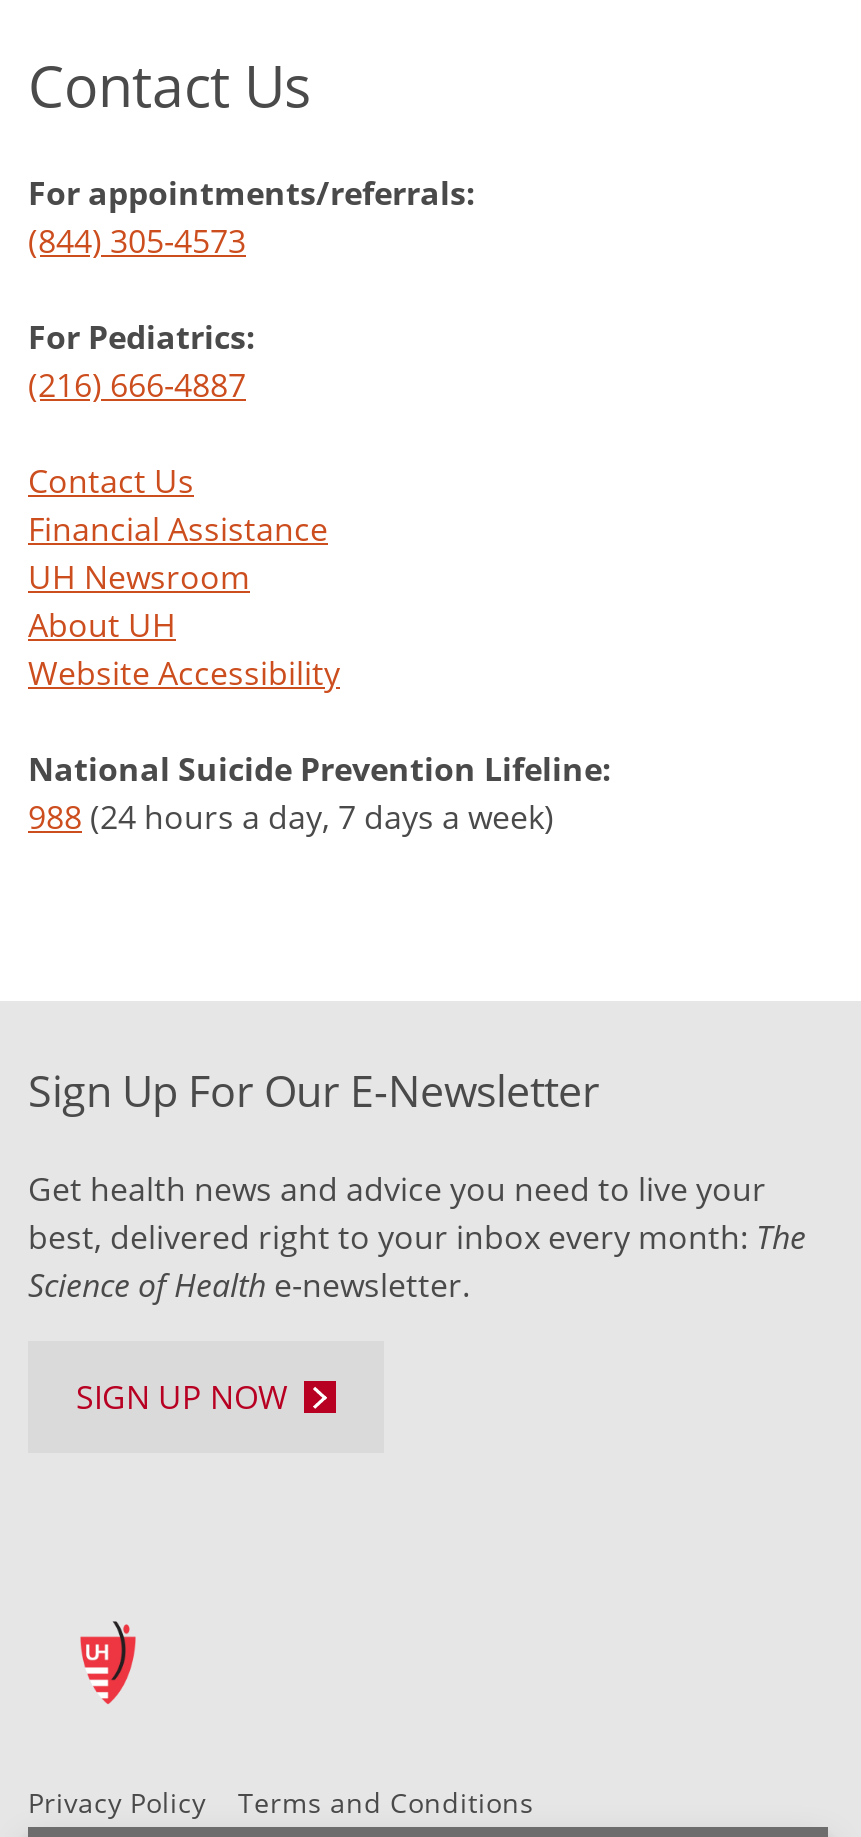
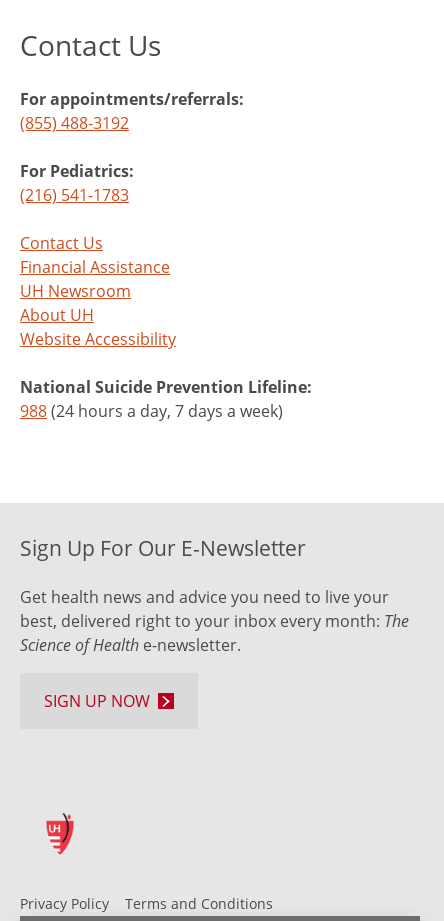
[28,219,246,261] (844) 305-4573 -> [20,112,129,133] (855) 488-3192
[28,363,246,405] (216) 666-4887 -> [20,184,129,205] (216) 541-1783

